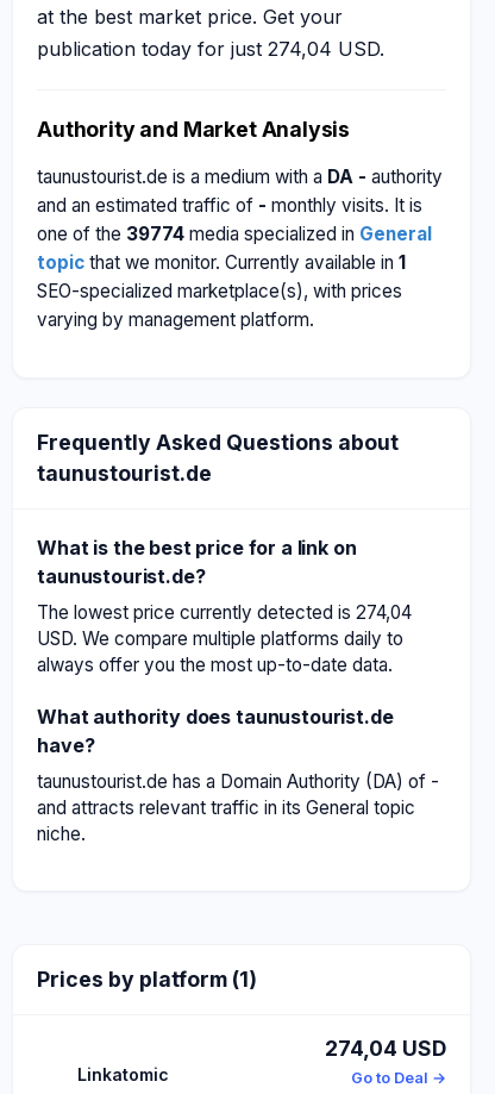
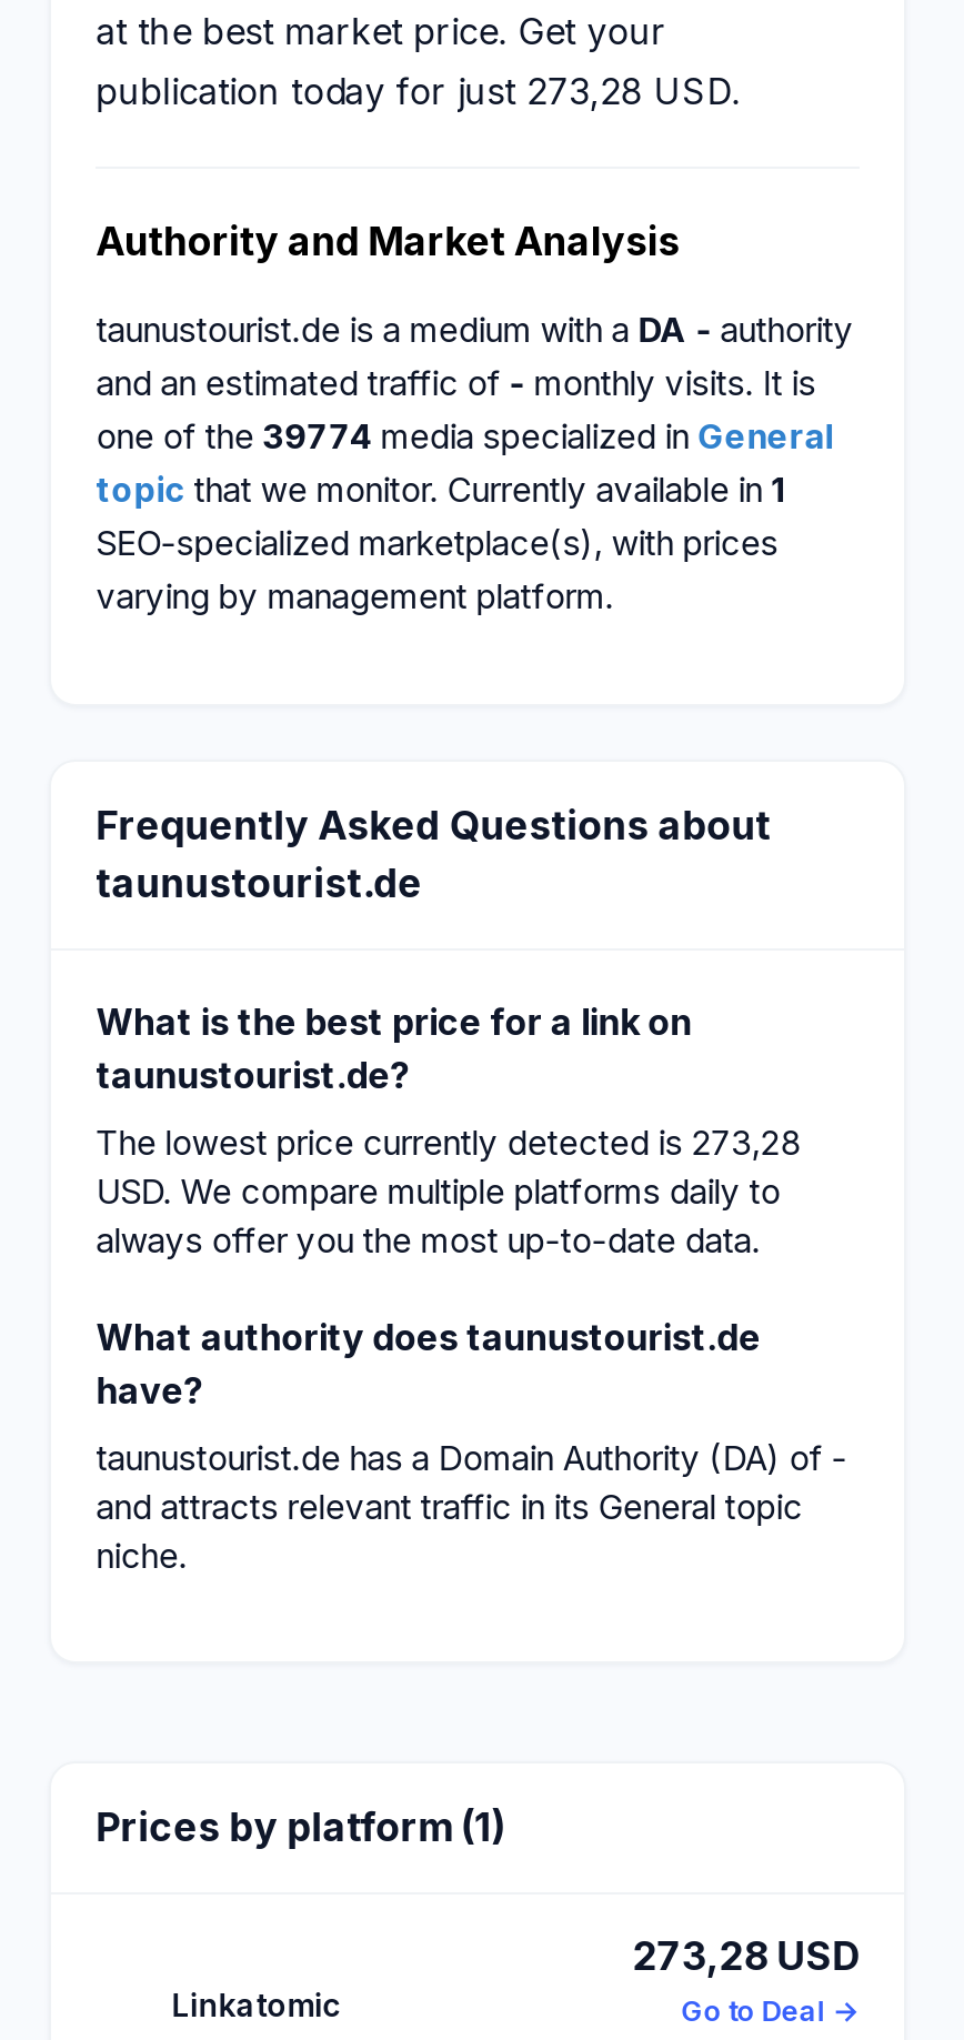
[37,37,385,61] publication today for just 274,04 USD. -> [96,69,740,113] publication today for just 273,28 USD.
[37,601,412,624] The lowest price currently detected is 274,04 -> [96,1122,800,1164] The lowest price currently detected is 273,28
[325,1036,446,1061] 274,04 USD -> [633,1932,859,1979] 273,28 USD

